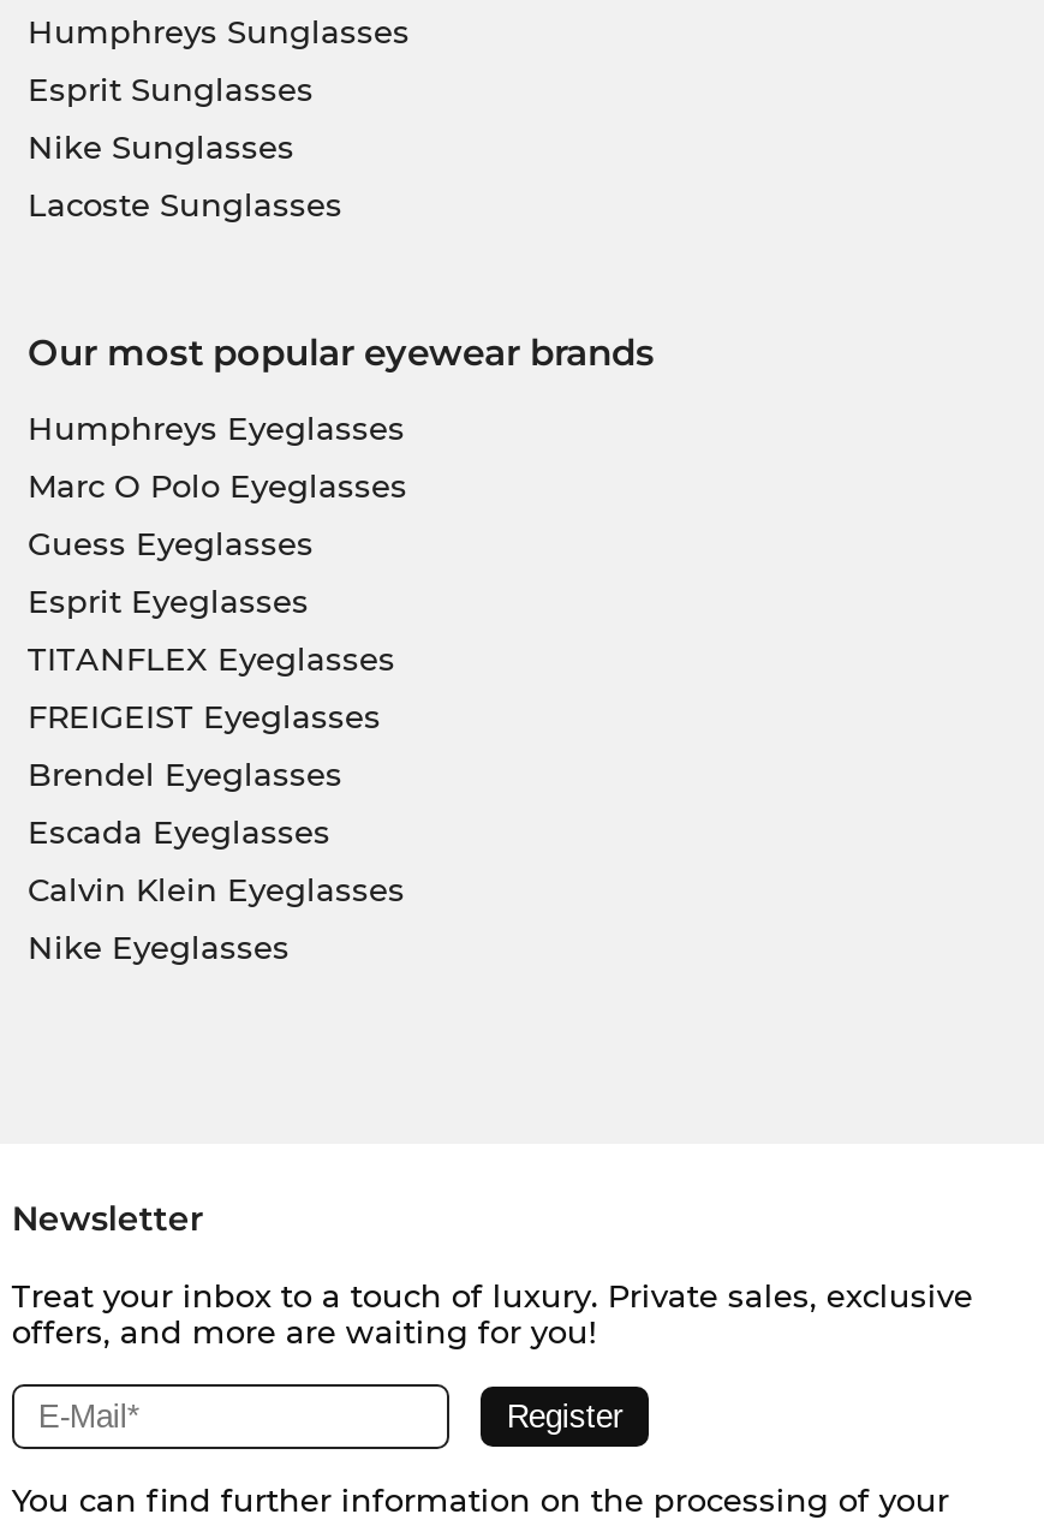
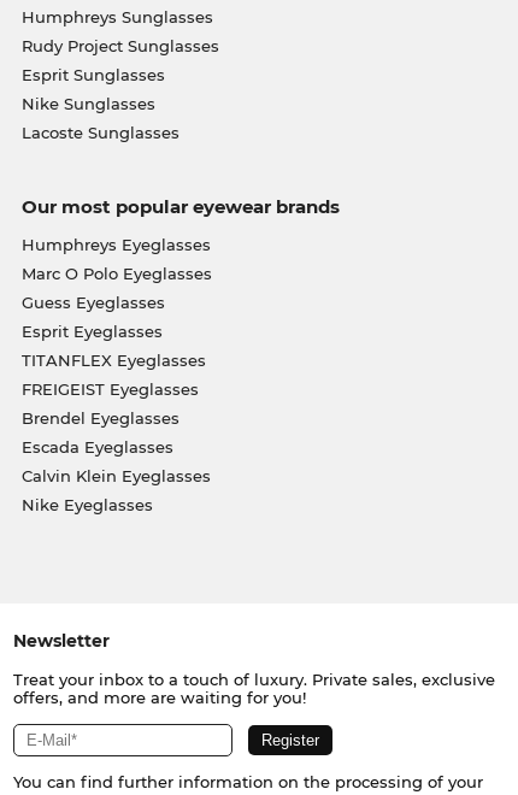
none -> [21,36,219,56] Rudy Project Sunglasses

